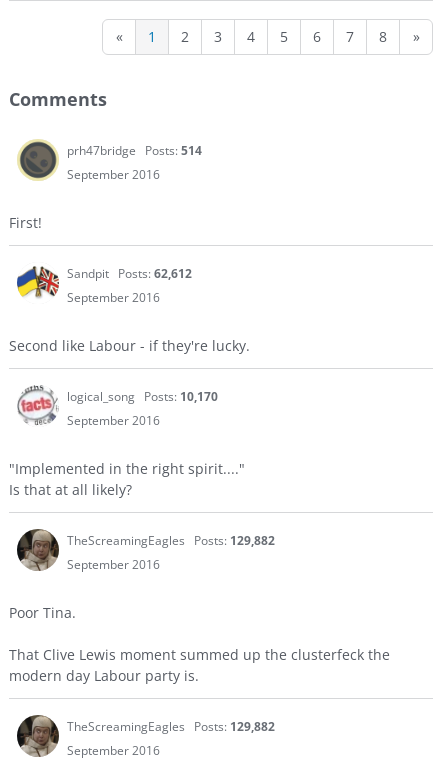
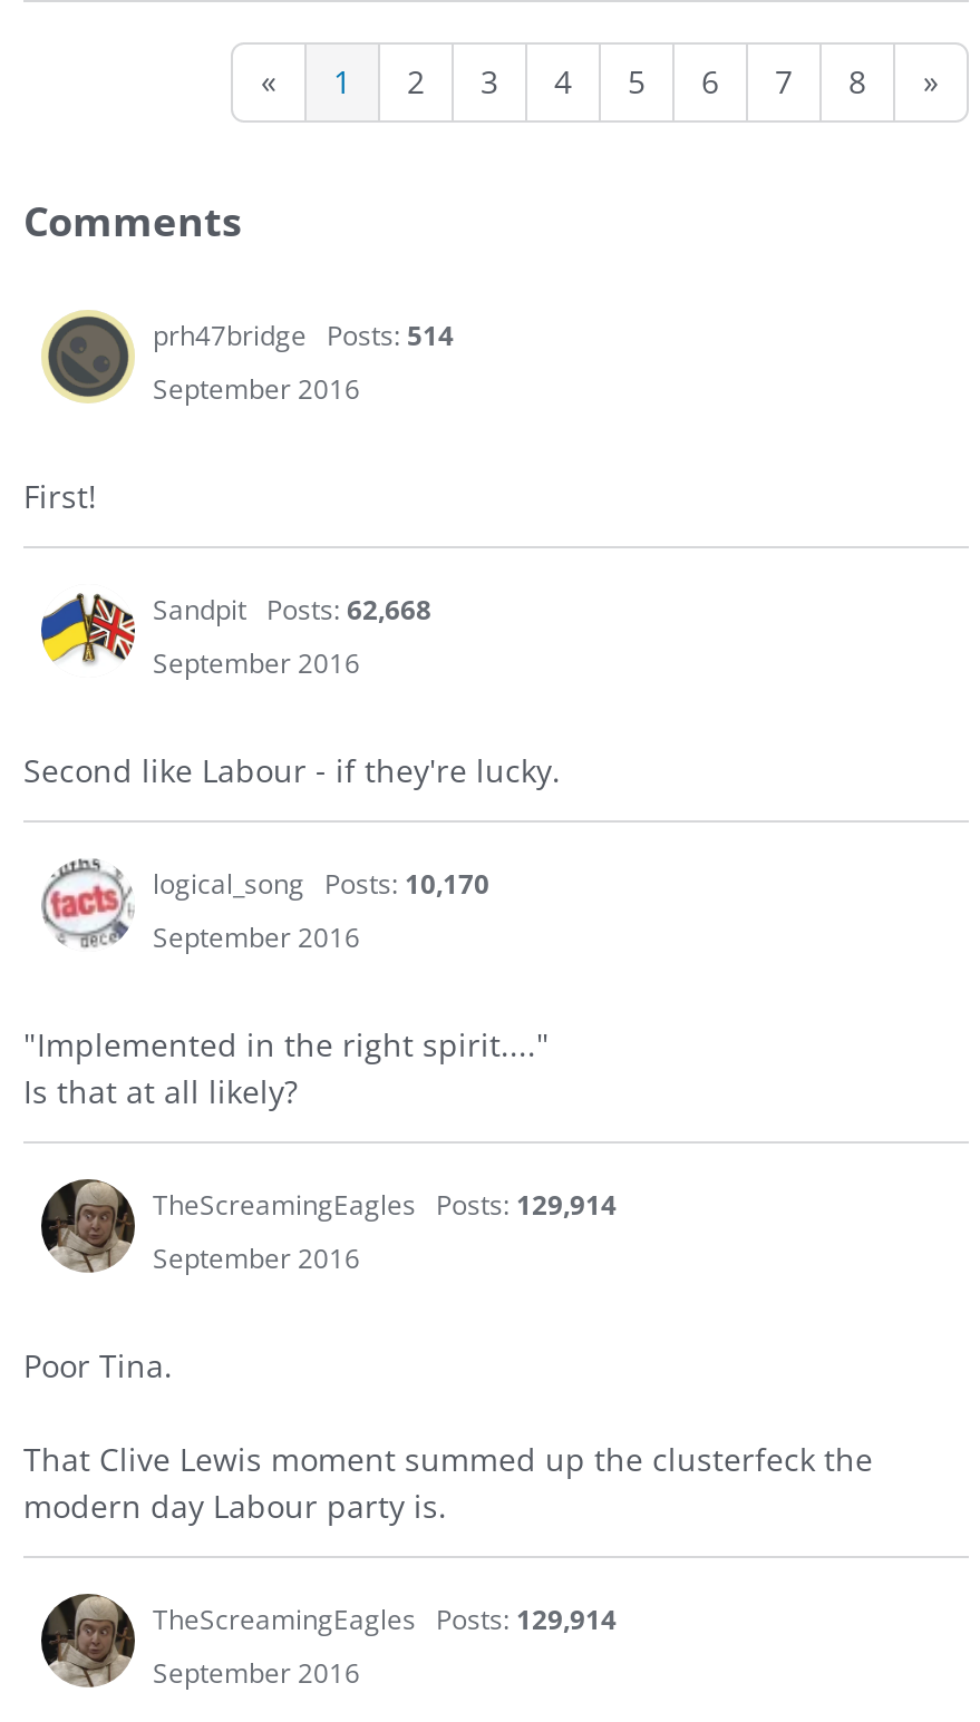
[67,265,192,282] Sandpit Posts: 62,612 -> [153,591,431,629] Sandpit Posts: 62,668
[67,532,275,549] TheScreamingEagles Posts: 129,882 -> [153,1186,617,1224] TheScreamingEagles Posts: 129,914
[67,718,275,735] TheScreamingEagles Posts: 129,882 -> [153,1601,617,1638] TheScreamingEagles Posts: 129,914

